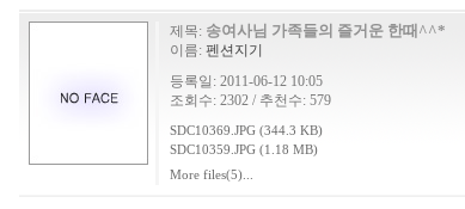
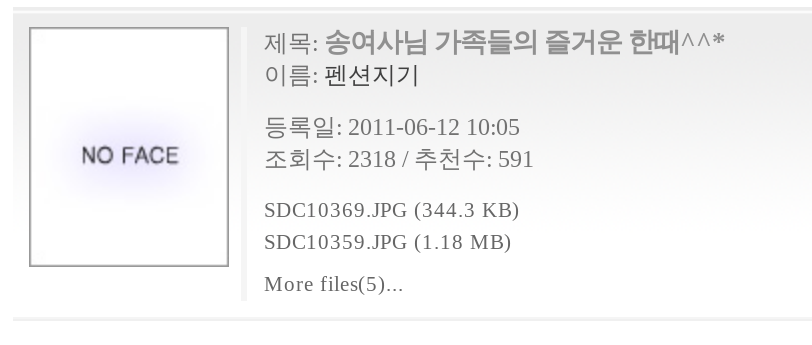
[169,92,331,109] 조회수: 2302 / 추천수: 579 -> [264,145,534,173] 조회수: 2318 / 추천수: 591

